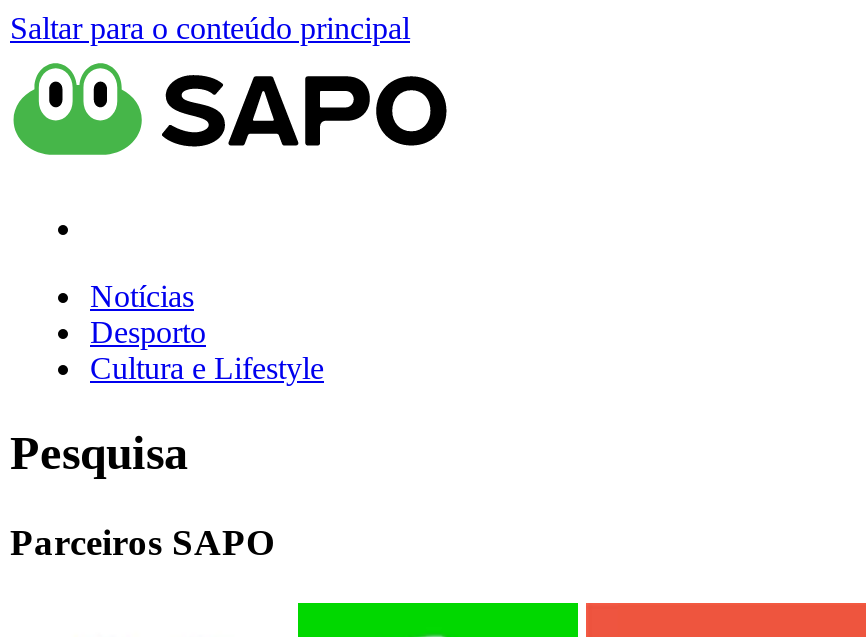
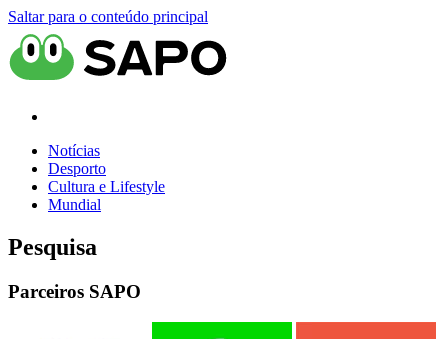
none -> [48,196,101,213] Mundial

